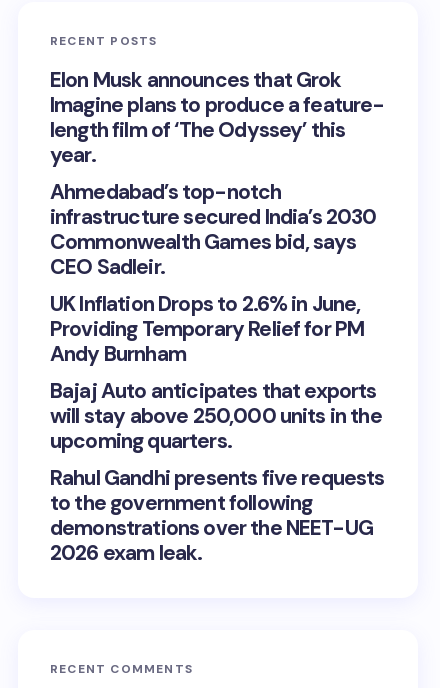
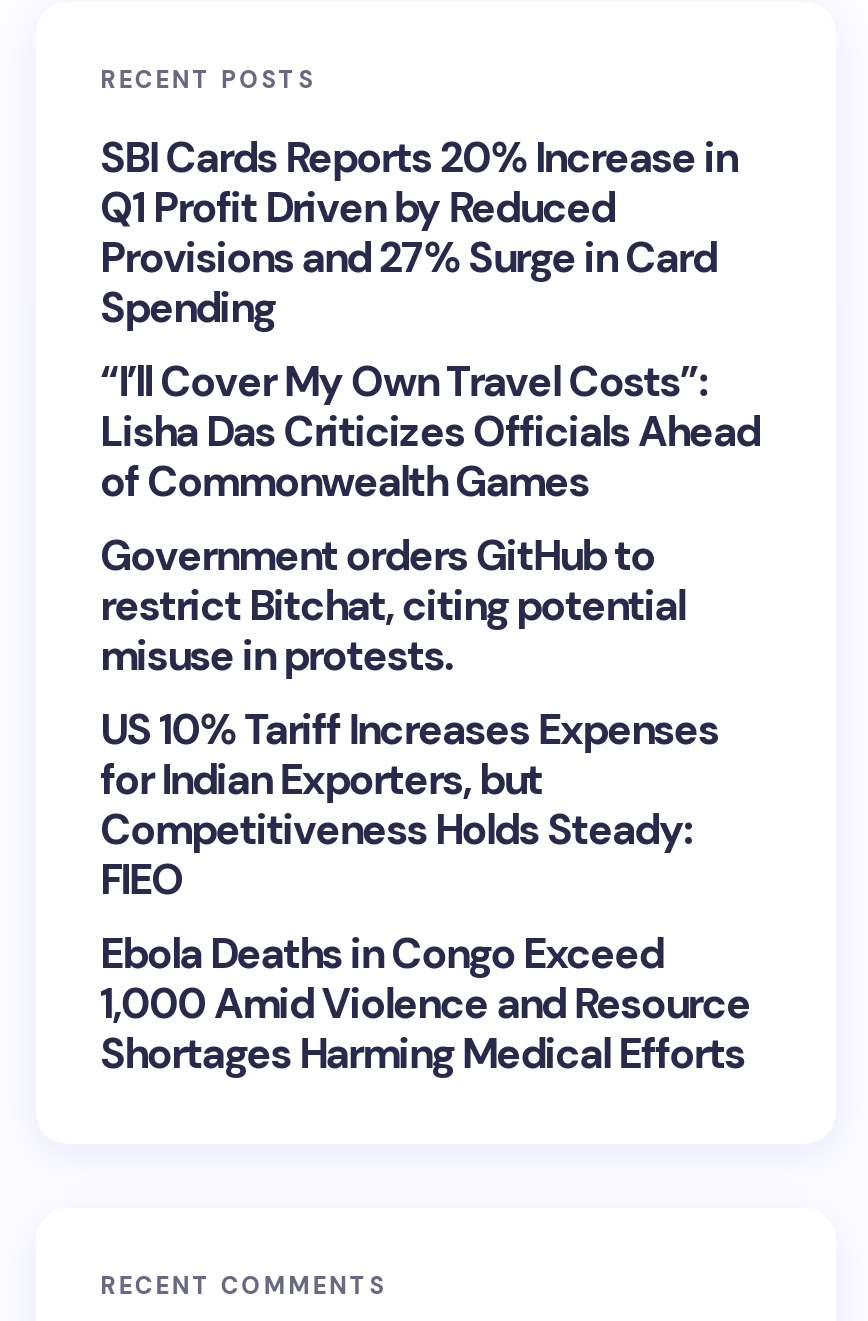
[50,66,385,567] Elon Musk announces that Grok | Imagine plans to produce a feature- | length film of ‘The Odyssey’ this | year. | Ahmedabad’s top-notch | infrastructure secured India’s 2030 | Commonwealth Games bid, says | CEO Sadleir. | UK Inflation Drops to 2.6% in June, | Providing Temporary Relief for PM | Andy Burnham | Bajaj Auto anticipates that exports | will stay above 250,000 units in the | upcoming quarters. | Rahul Gandhi presents five requests | to the government following | demonstrations over the NEET-UG | 2026 exam leak. -> [100,130,760,1082] SBI Cards Reports 20% Increase in | Q1 Profit Driven by Reduced | Provisions and 27% Surge in Card | Spending | “I’ll Cover My Own Travel Costs”: | Lisha Das Criticizes Officials Ahead | of Commonwealth Games | Government orders GitHub to | restrict Bitchat, citing potential | misuse in protests. | US 10% Tariff Increases Expenses | for Indian Exporters, but | Competitiveness Holds Steady: | FIEO | Ebola Deaths in Congo Exceed | 1,000 Amid Violence and Resource | Shortages Harming Medical Efforts

